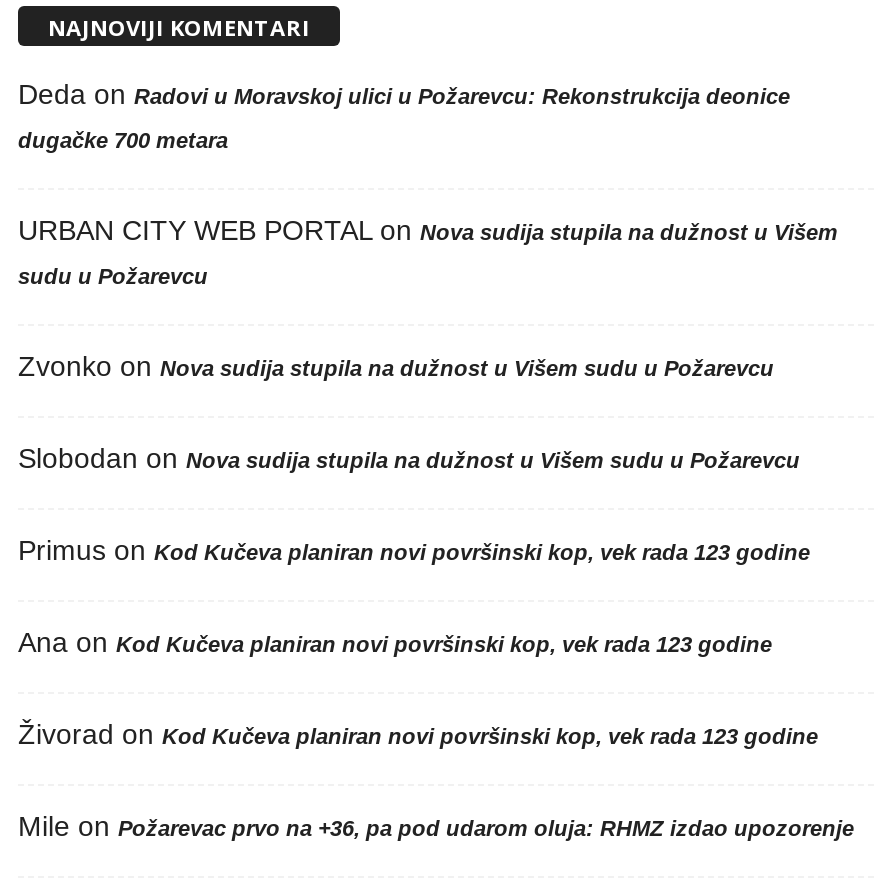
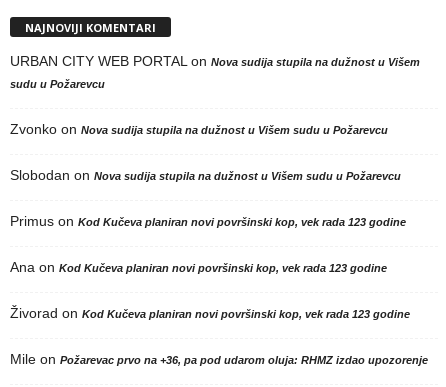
[18,78,790,152] Deda on Radovi u Moravskoj ulici u Požarevcu: Rekonstrukcija deonice | dugačke 700 metara -> none

